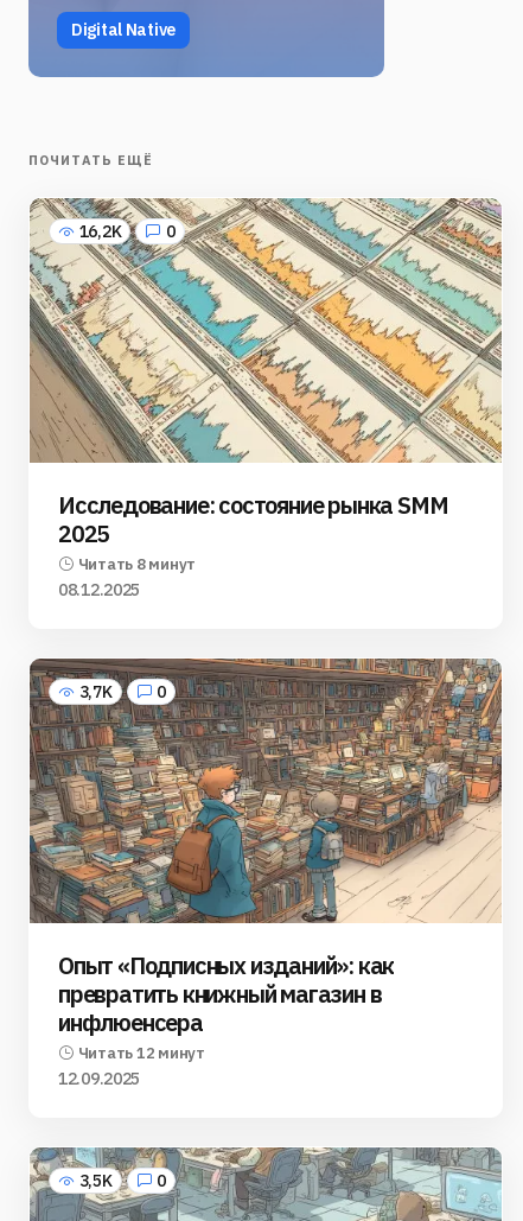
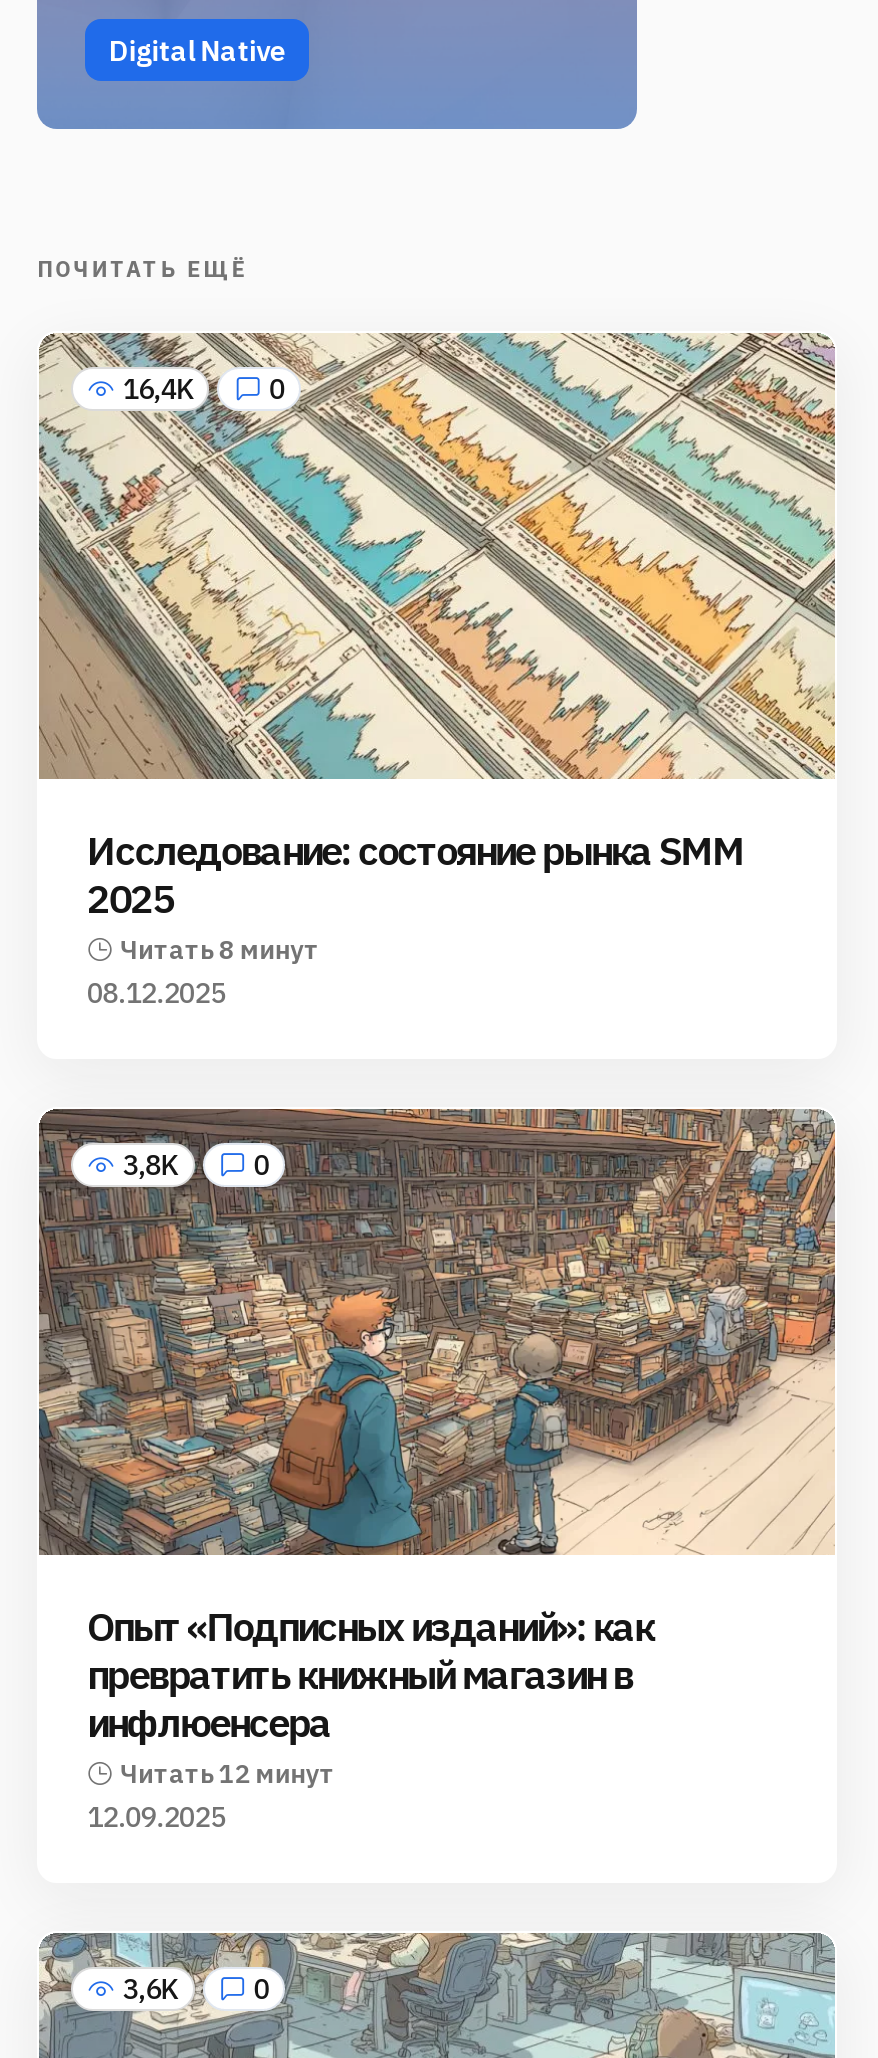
[79,220,121,242] 16,2K -> [122,371,194,407] 16,4K
[79,681,112,702] 3,7K -> [122,1147,178,1183] 3,8K
[79,1170,112,1191] 3,5K -> [122,1971,178,2007] 3,6K

